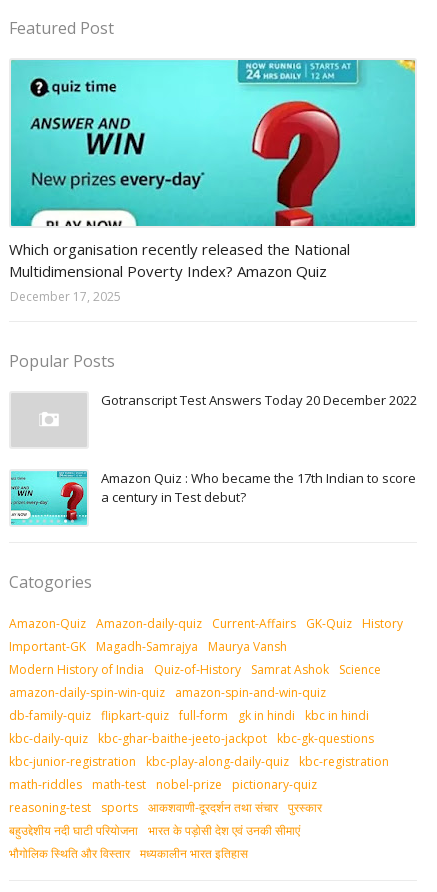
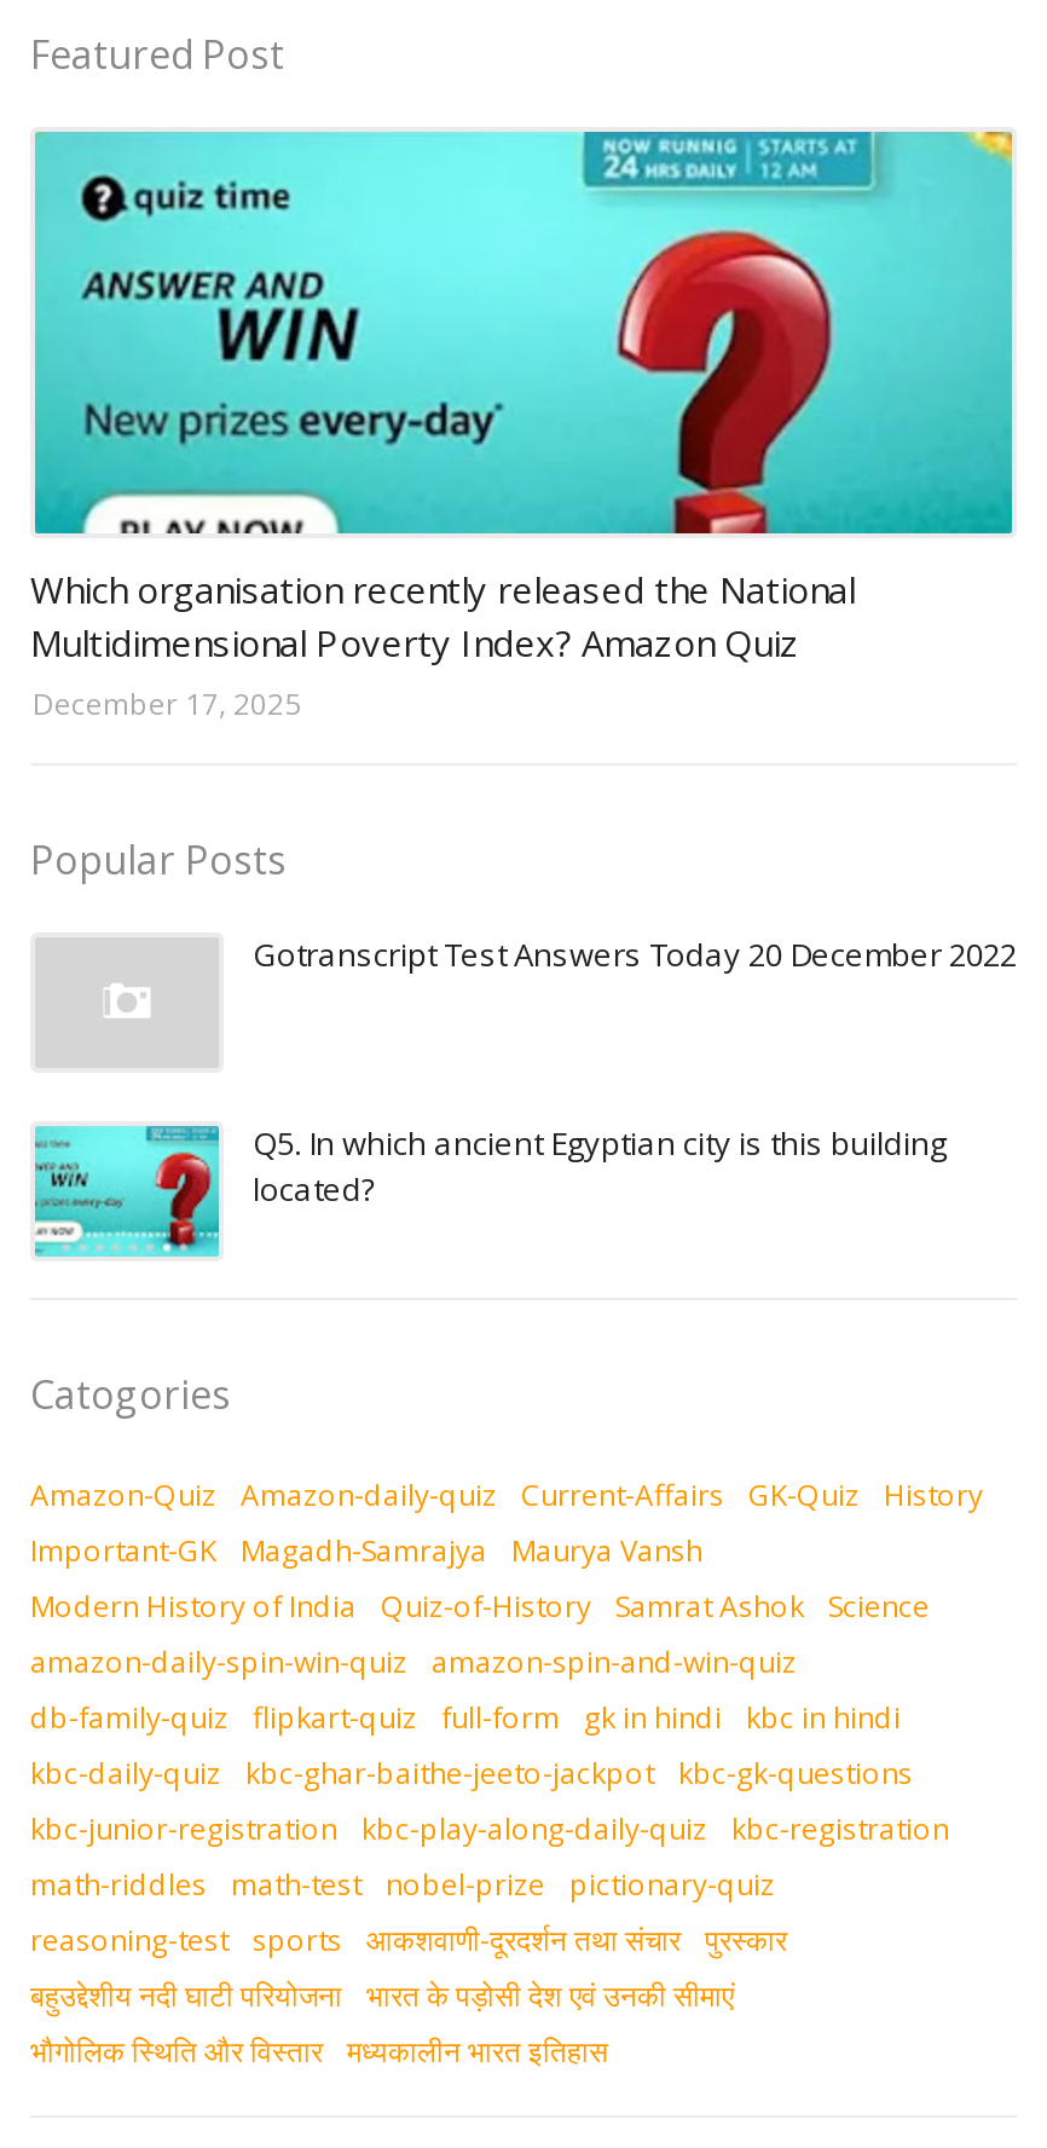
[101,469,416,506] Amazon Quiz : Who became the 17th Indian to score | a century in Test debut? -> [253,1122,947,1212] Q5. In which ancient Egyptian city is this building | located?

